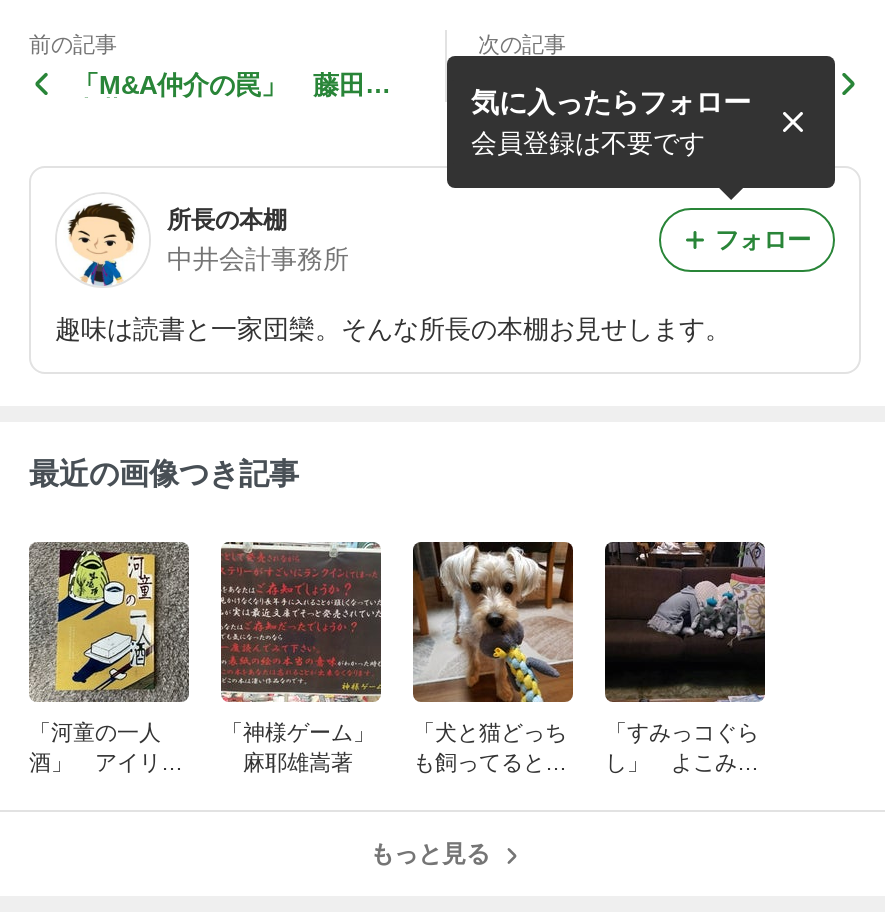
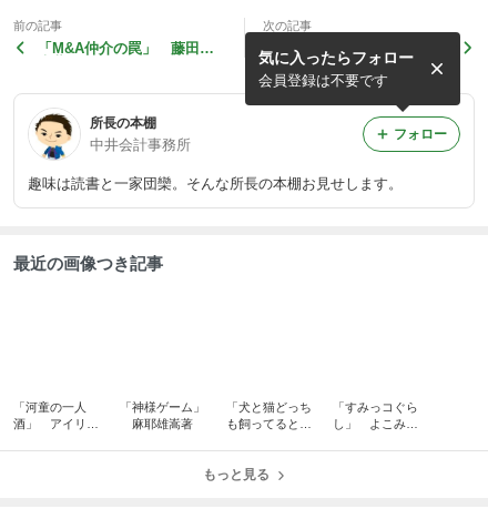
[27,540,191,704] [image] -> none
[219,540,383,704] [image] -> none
[411,540,575,704] [image] -> none
[603,540,767,704] [image] -> none

